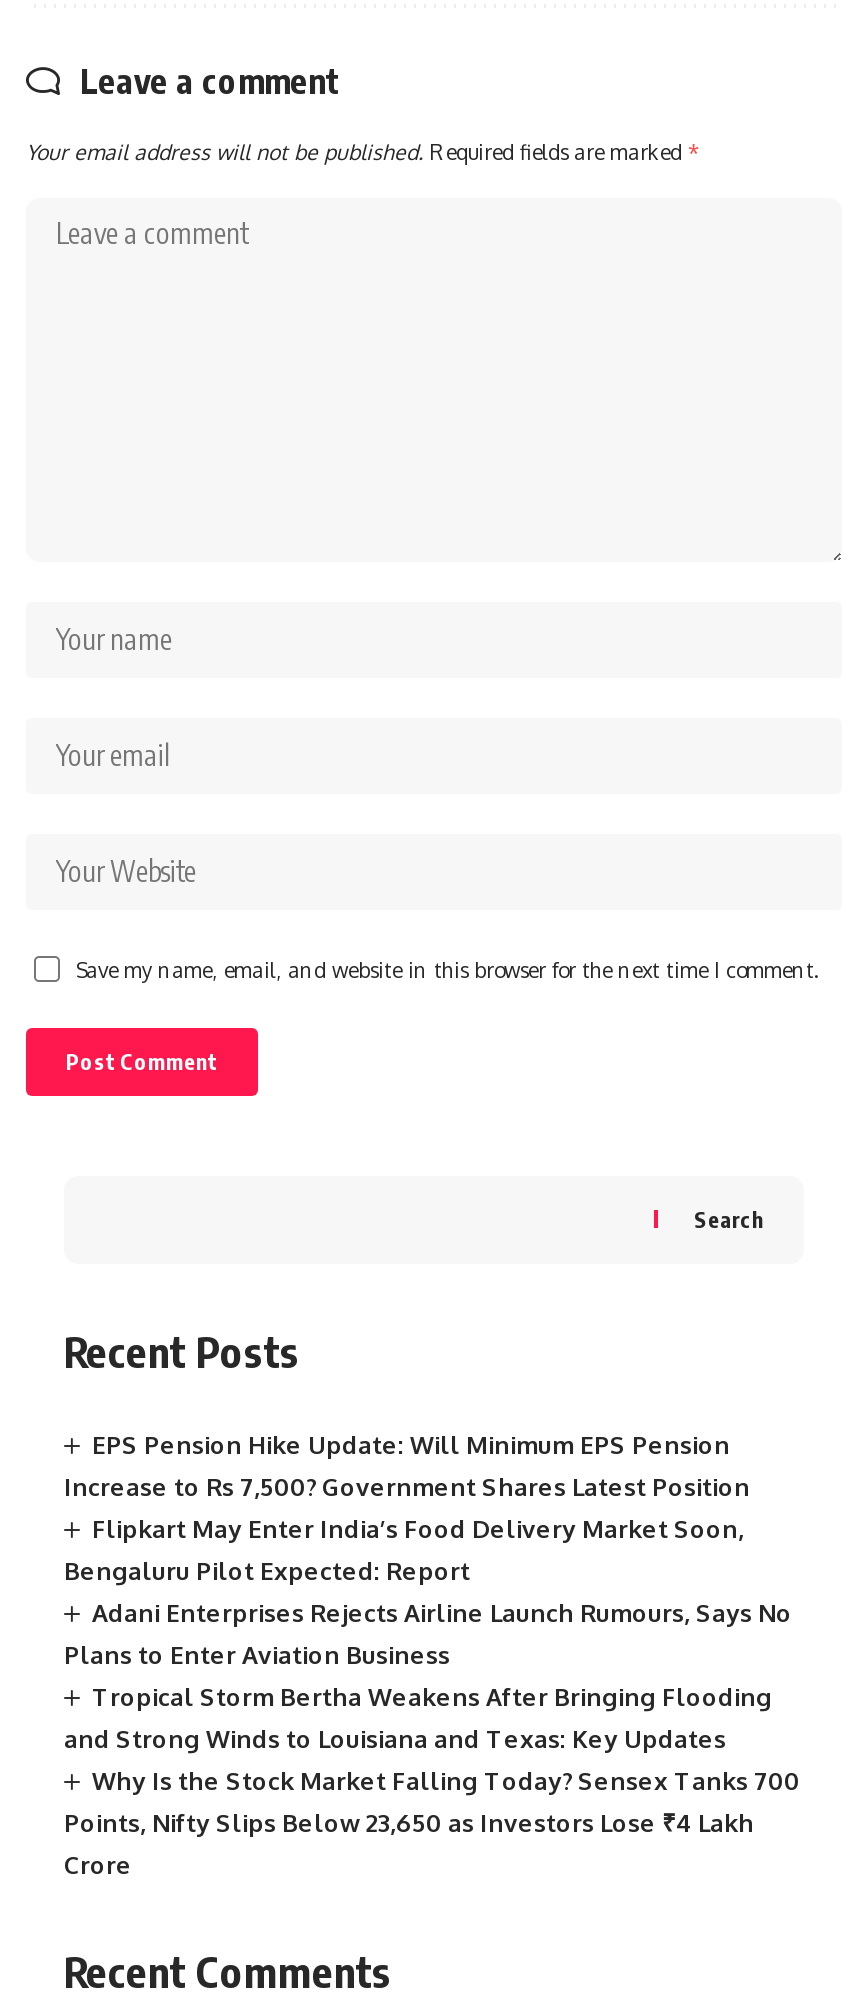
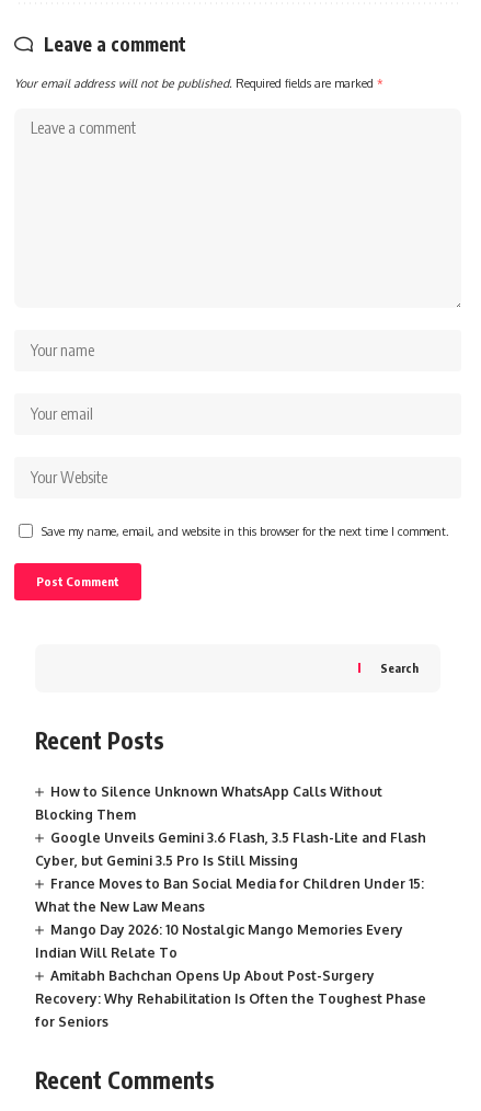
[64,1431,800,1881] EPS Pension Hike Update: Will Minimum EPS Pension | Increase to Rs 7,500? Government Shares Latest Position | Flipkart May Enter India’s Food Delivery Market Soon, | Bengaluru Pilot Expected: Report | Adani Enterprises Rejects Airline Launch Rumours, Says No | Plans to Enter Aviation Business | Tropical Storm Bertha Weakens After Bringing Flooding | and Strong Winds to Louisiana and Texas: Key Updates | Why Is the Stock Market Falling Today? Sensex Tanks 700 | Points, Nifty Slips Below 23,650 as Investors Lose ₹4 Lakh | Crore -> [35,784,426,1030] How to Silence Unknown WhatsApp Calls Without | Blocking Them | Google Unveils Gemini 3.6 Flash, 3.5 Flash-Lite and Flash | Cyber, but Gemini 3.5 Pro Is Still Missing | France Moves to Ban Social Media for Children Under 15: | What the New Law Means | Mango Day 2026: 10 Nostalgic Mango Memories Every | Indian Will Relate To | Amitabh Bachchan Opens Up About Post-Surgery | Recovery: Why Rehabilitation Is Often the Toughest Phase | for Seniors

